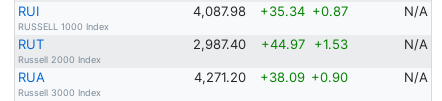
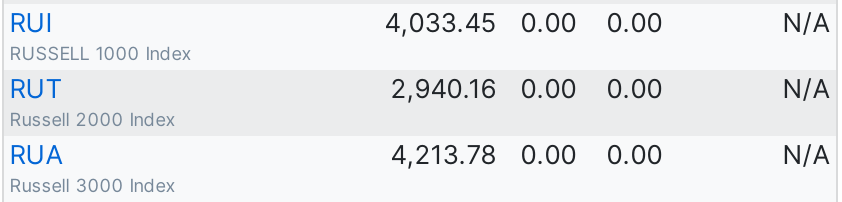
[193,3,348,19] 4,087.98 | +35.34 +0.87 -> [384,6,662,38] 4,033.45 | 0.00 | 0.00
[193,36,348,52] 2,987.40 | +44.97 +1.53 -> [390,72,662,104] 2,940.16 | 0.00 | 0.00
[194,69,348,85] 4,271.20 | +38.09 +0.90 -> [390,138,662,170] 4,213.78 | 0.00 | 0.00

